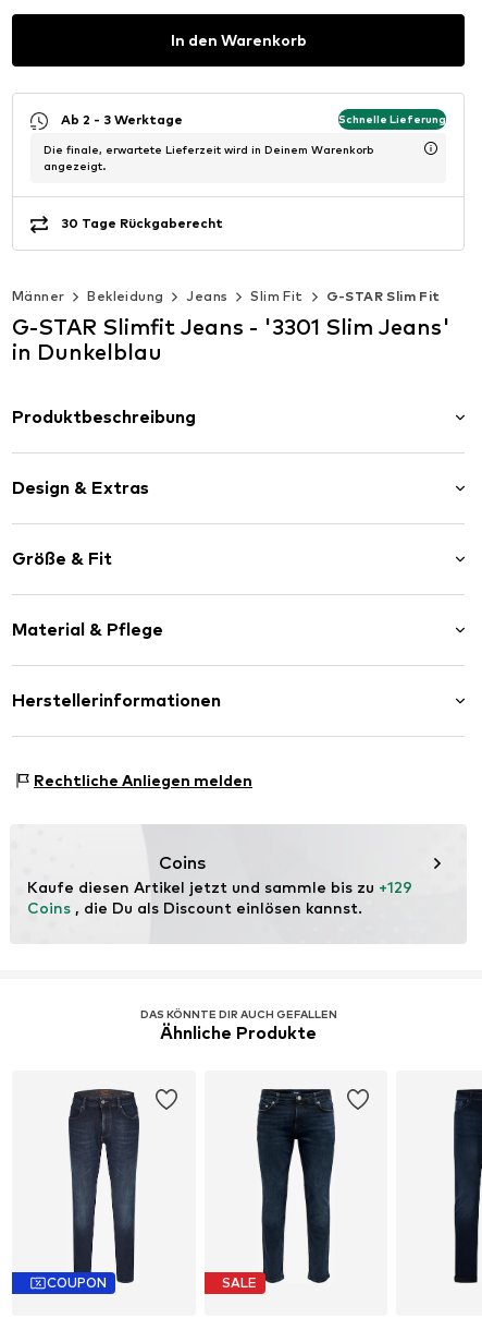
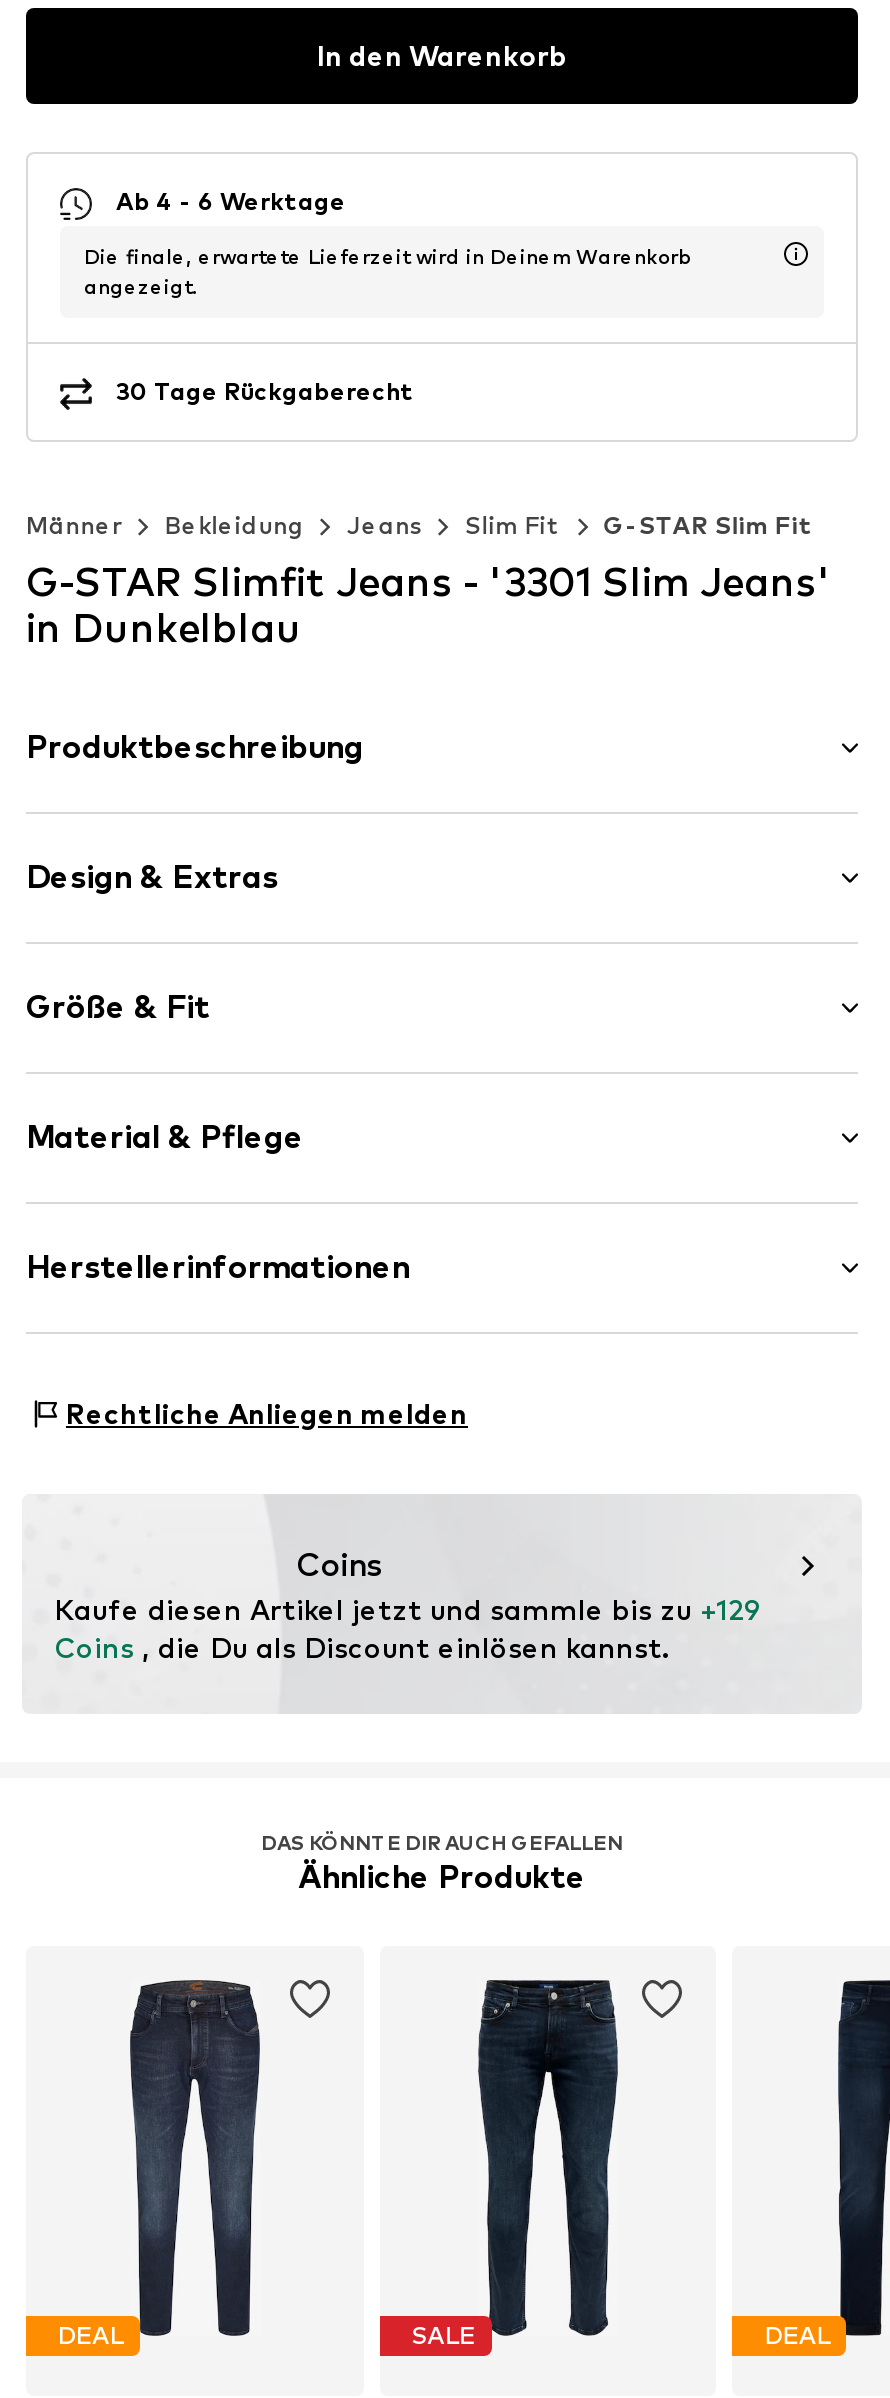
[61,112,446,128] Ab 2 - 3 Werktage | Schnelle Lieferung -> [116,187,346,217] Ab 4 - 6 Werktage
[47,1275,107,1291] COUPON -> [58,2321,124,2351] DEAL
none -> [765,2321,831,2351] DEAL

